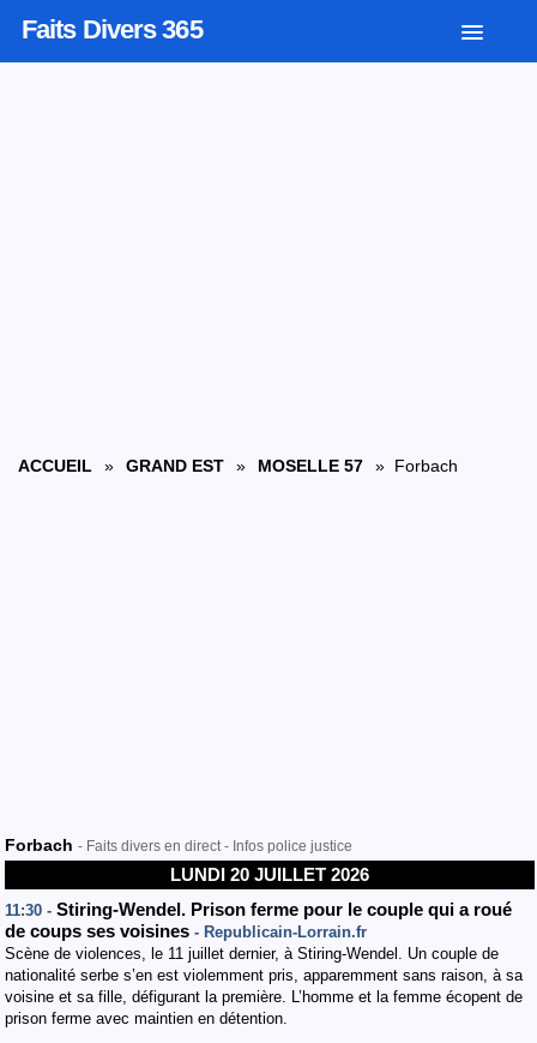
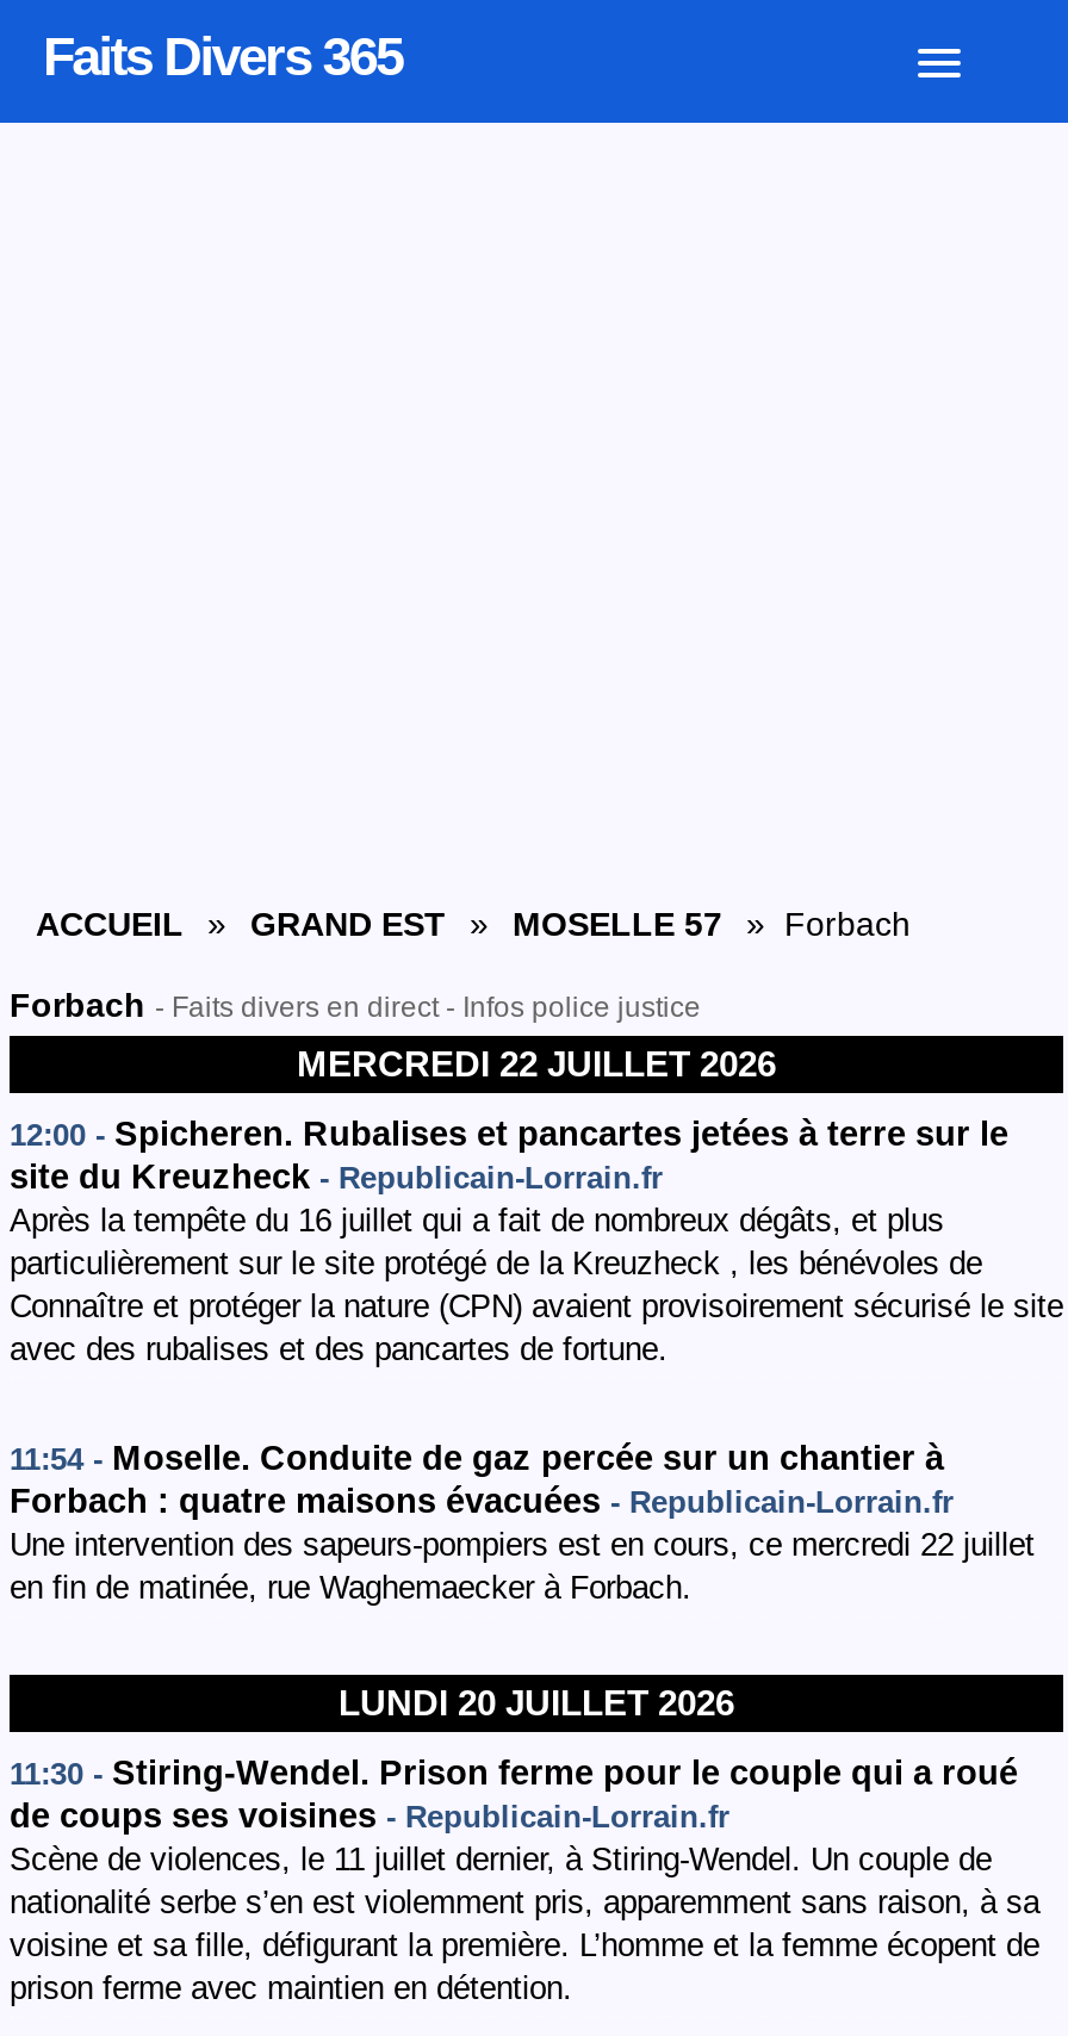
moved [5,835,352,855] -> [10,986,701,1024]: Forbach - Faits divers en direct - Infos police justice
none -> [10,1043,1063,1606] MERCREDI 22 JUILLET 2026 | 12:00 - Spicheren. Rubalises et pancartes jetées à terre sur le | site du Kreuzheck - Republicain-Lorrain.fr | Après la tempête du 16 juillet qui a fait de nombreux dégâts, et plus | particulièrement sur le site protégé de la Kreuzheck , les bénévoles de | Connaître et protéger la nature (CPN) avaient provisoirement sécurisé le site | avec des rubalises et des pancartes de fortune. | 11:54 - Moselle. Conduite de gaz percée sur un chantier à | Forbach : quatre maisons évacuées - Republicain-Lorrain.fr | Une intervention des sapeurs-pompiers est en cours, ce mercredi 22 juillet | en fin de matinée, rue Waghemaecker à Forbach.

